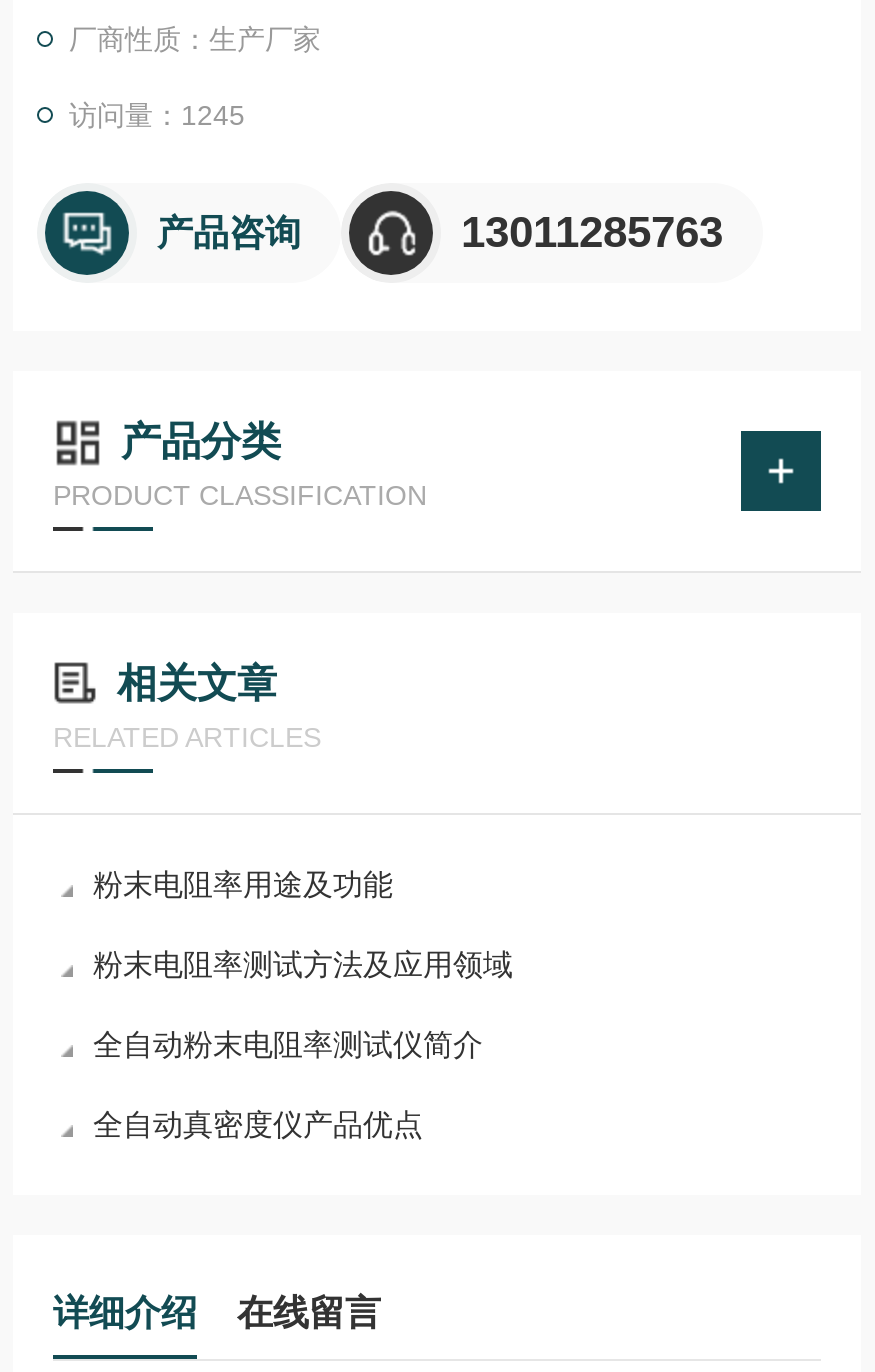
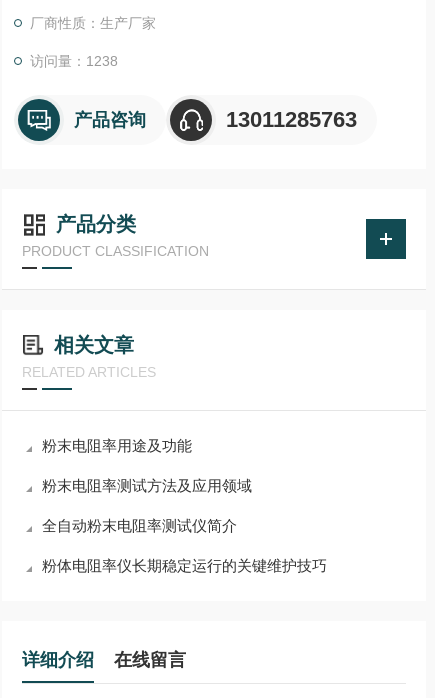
[69,99,245,131] 访问量：1245 -> [30,53,118,69] 访问量：1238
[93,1107,423,1141] 全自动真密度仪产品优点 -> [42,557,327,574] 粉体电阻率仪长期稳定运行的关键维护技巧

